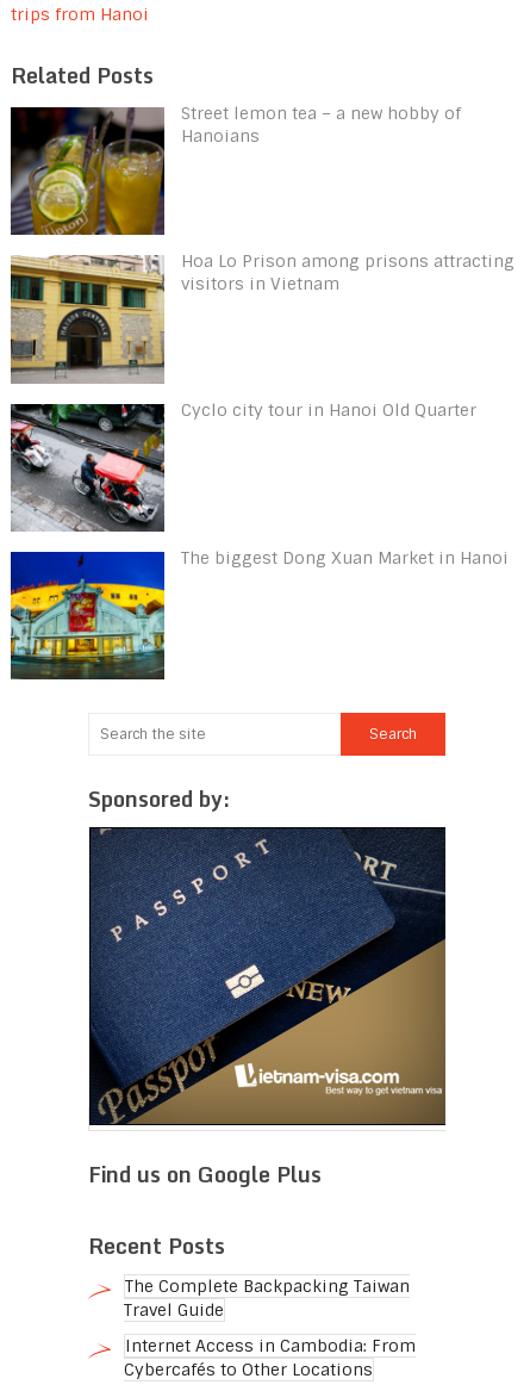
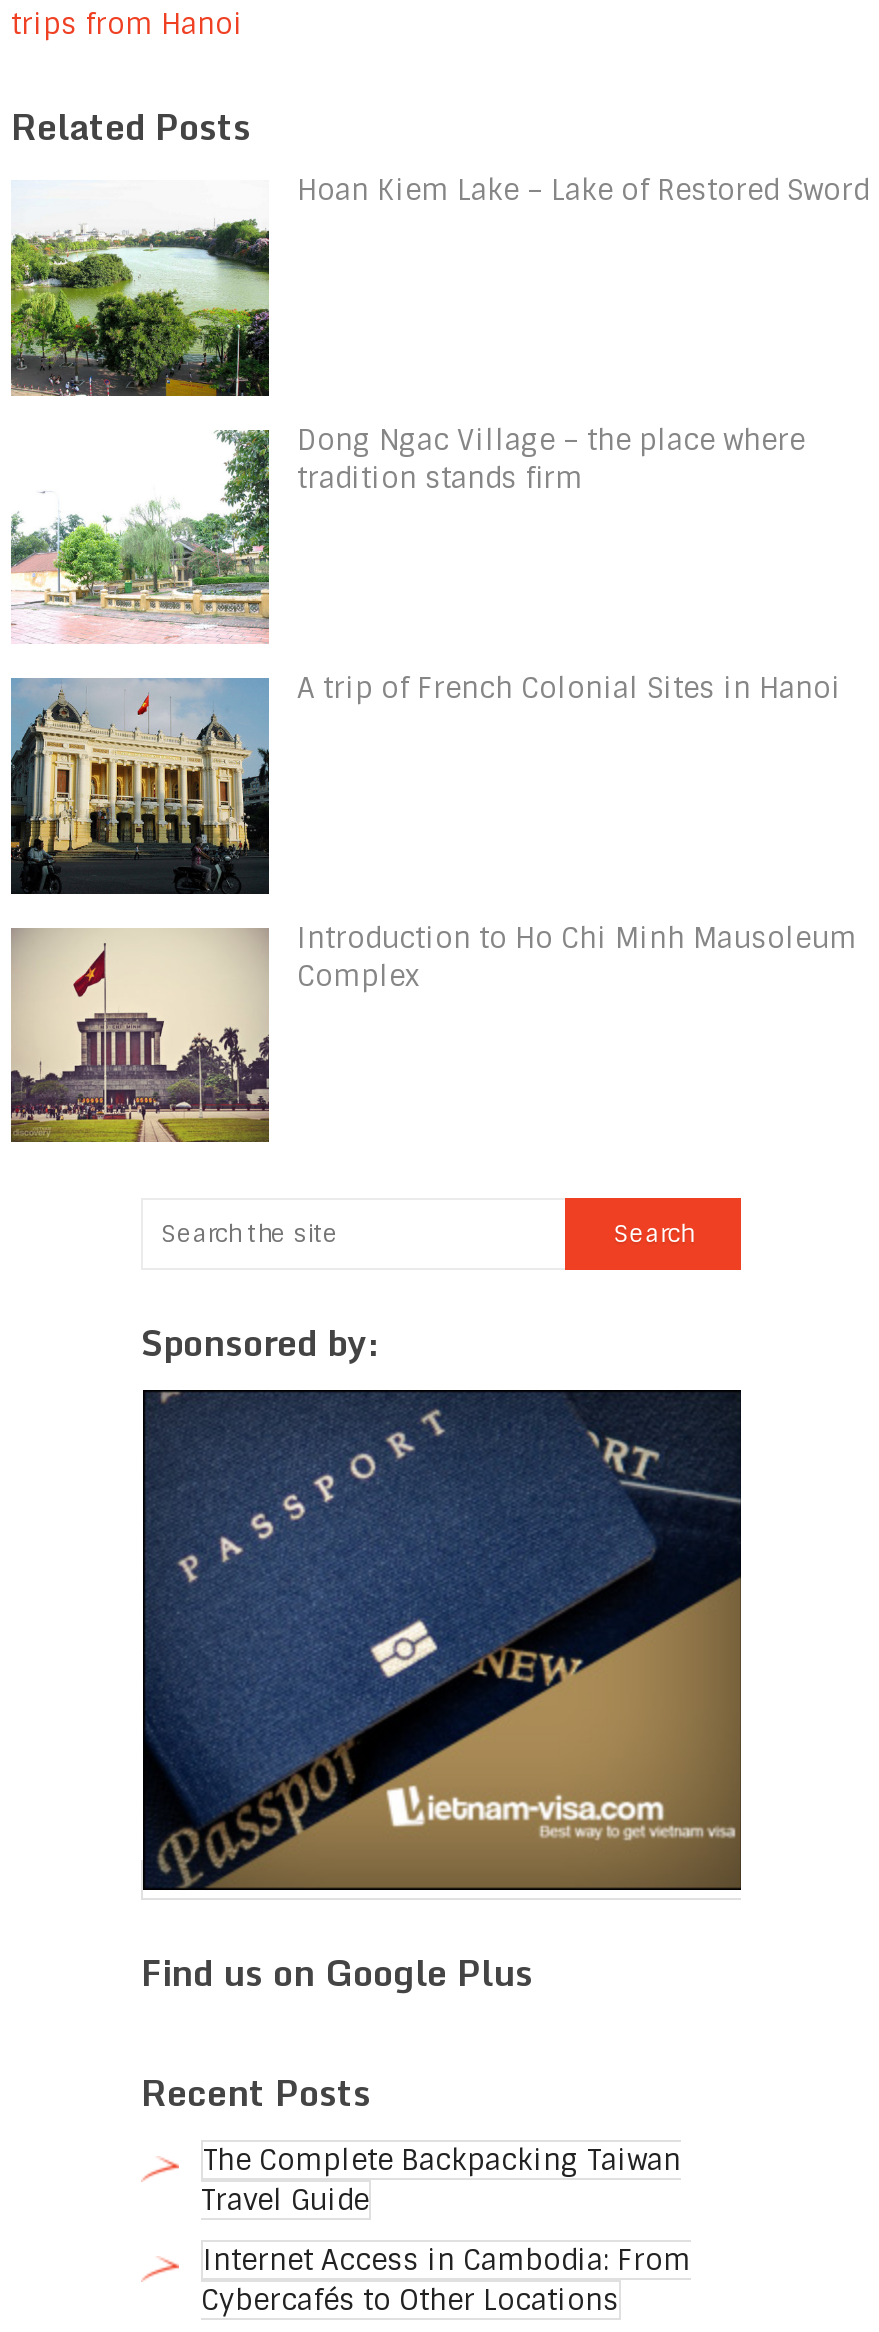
[10,103,461,236] [image] | Street lemon tea – a new hobby of | Hanoians -> [9,172,869,398] [image] | Hoan Kiem Lake – Lake of Restored Sword
[10,251,515,384] [image] | Hoa Lo Prison among prisons attracting | visitors in Vietnam -> [11,421,805,642] [image] | Dong Ngac Village – the place where | tradition stands firm
[10,399,476,532] [image] | Cyclo city tour in Hanoi Old Quarter -> [9,670,841,896] [image] | A trip of French Colonial Sites in Hanoi
[10,547,509,681] [image] | The biggest Dong Xuan Market in Hanoi -> [9,919,857,1144] [image] | Introduction to Ho Chi Minh Mausoleum | Complex

